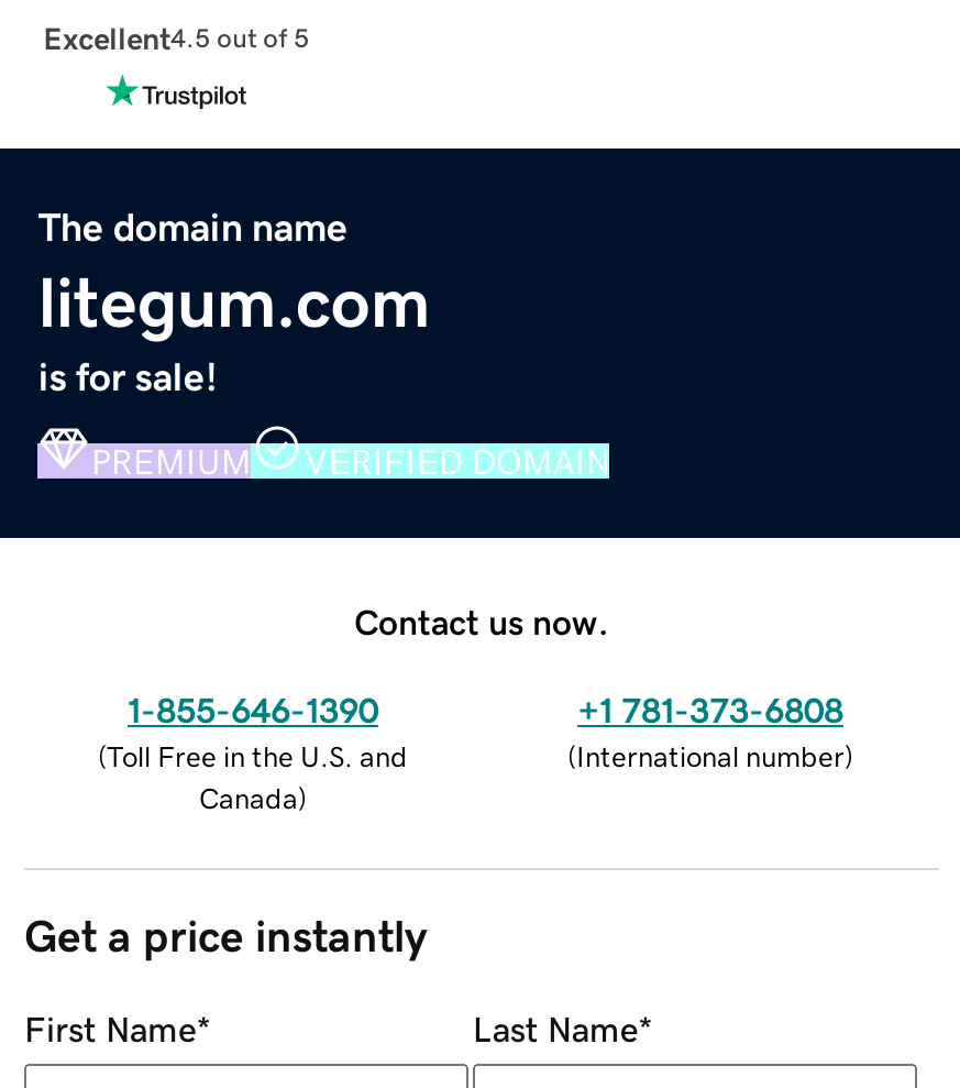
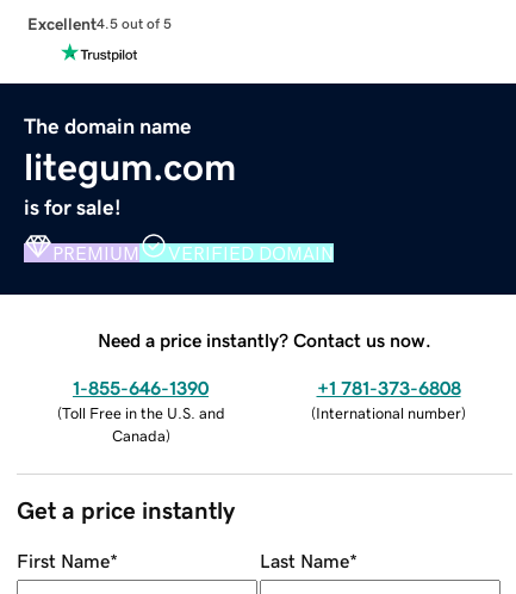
[354,603,609,638] Contact us now. -> [98,330,431,349] Need a price instantly? Contact us now.

